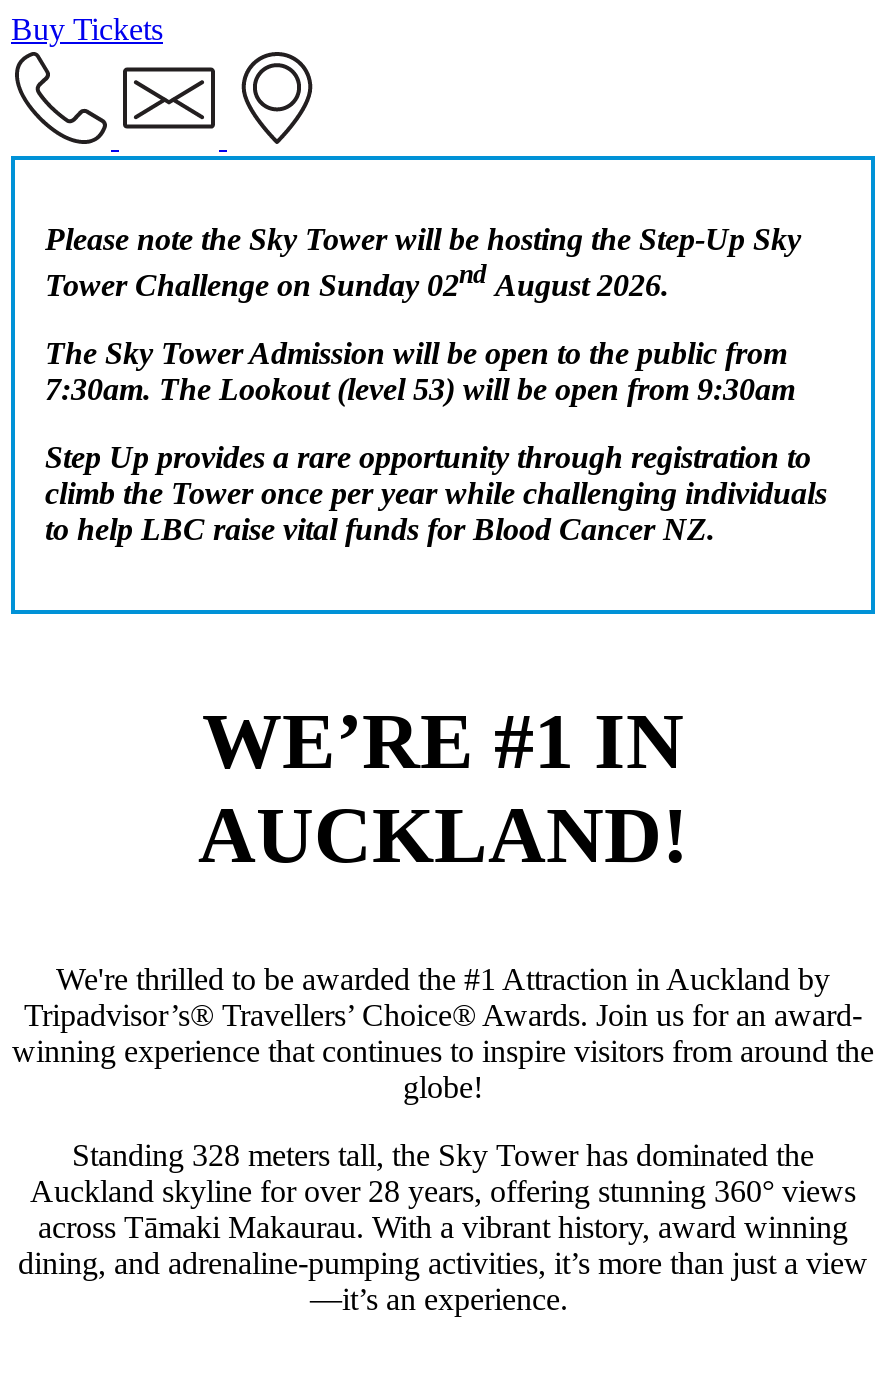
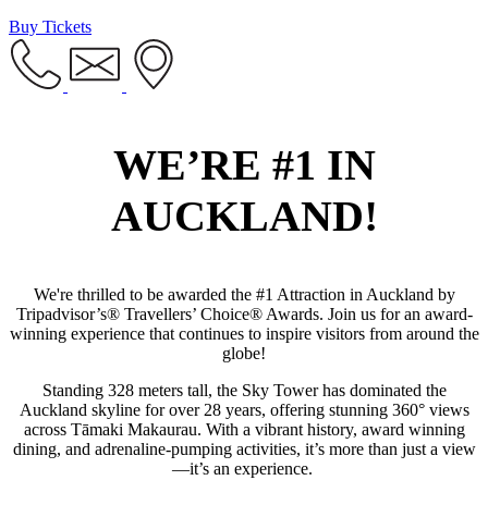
[9,154,877,618] [image] | Please note the Sky Tower will be hosting the Step-Up Sky | Tower Challenge on Sunday 02nd August 2026. | The Sky Tower Admission will be open to the public from | 7:30am. The Lookout (level 53) will be open from 9:30am | Step Up provides a rare opportunity through registration to | climb the Tower once per year while challenging individuals | to help LBC raise vital funds for Blood Cancer NZ. -> none

